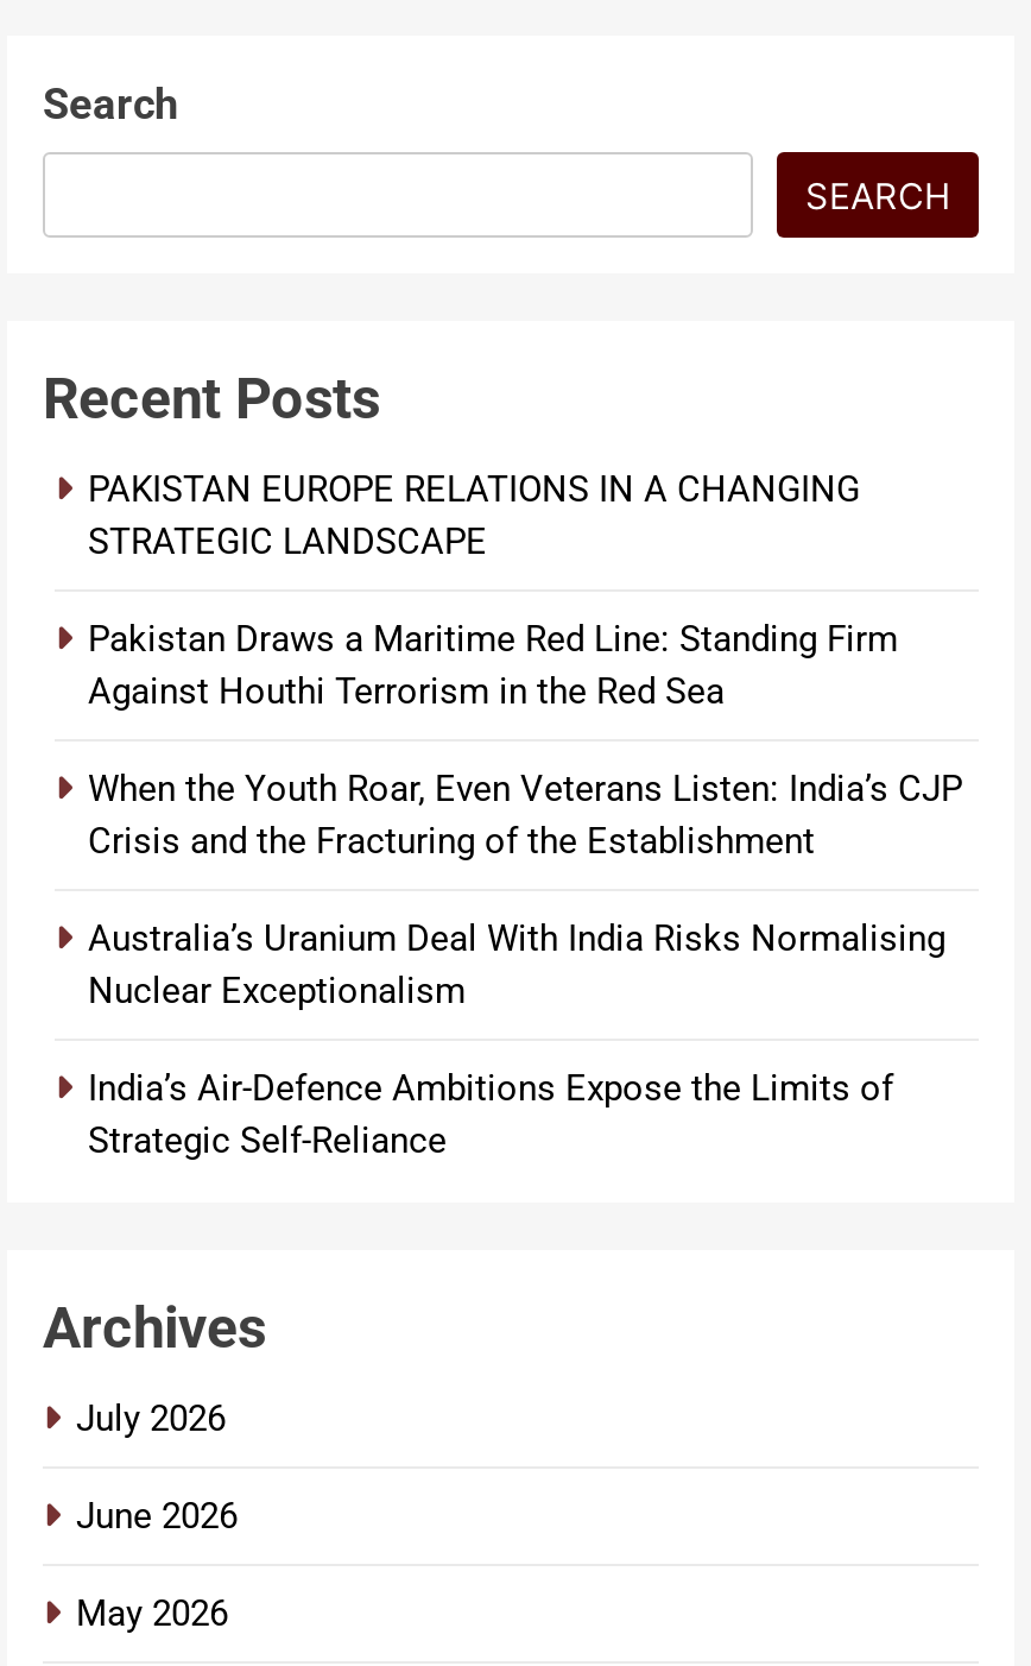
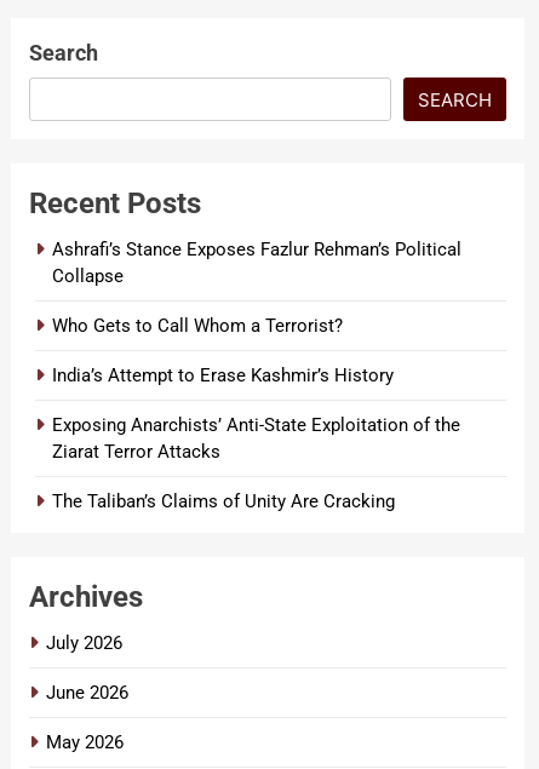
[88,469,860,564] PAKISTAN EUROPE RELATIONS IN A CHANGING | STRATEGIC LANDSCAPE -> [52,239,461,287] Ashrafi’s Stance Exposes Fazlur Rehman’s Political | Collapse
[88,619,898,714] Pakistan Draws a Maritime Red Line: Standing Firm | Against Houthi Terrorism in the Red Sea -> [52,315,343,337] Who Gets to Call Whom a Terrorist?
[88,768,962,863] When the Youth Roar, Even Veterans Listen: India’s CJP | Crisis and the Fracturing of the Establishment -> [52,365,394,387] India’s Attempt to Erase Kashmir’s History
[88,918,945,1013] Australia’s Uranium Deal With India Risks Normalising | Nuclear Exceptionalism -> [52,415,460,463] Exposing Anarchists’ Anti-State Exploitation of the | Ziarat Terror Attacks
[88,1068,893,1163] India’s Air-Defence Ambitions Expose the Limits of | Strategic Self-Reliance -> [52,491,395,513] The Taliban’s Claims of Unity Are Cracking

